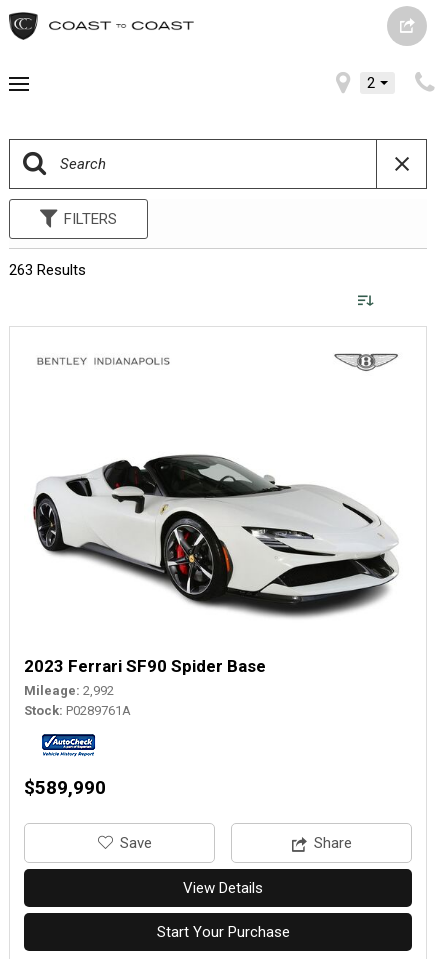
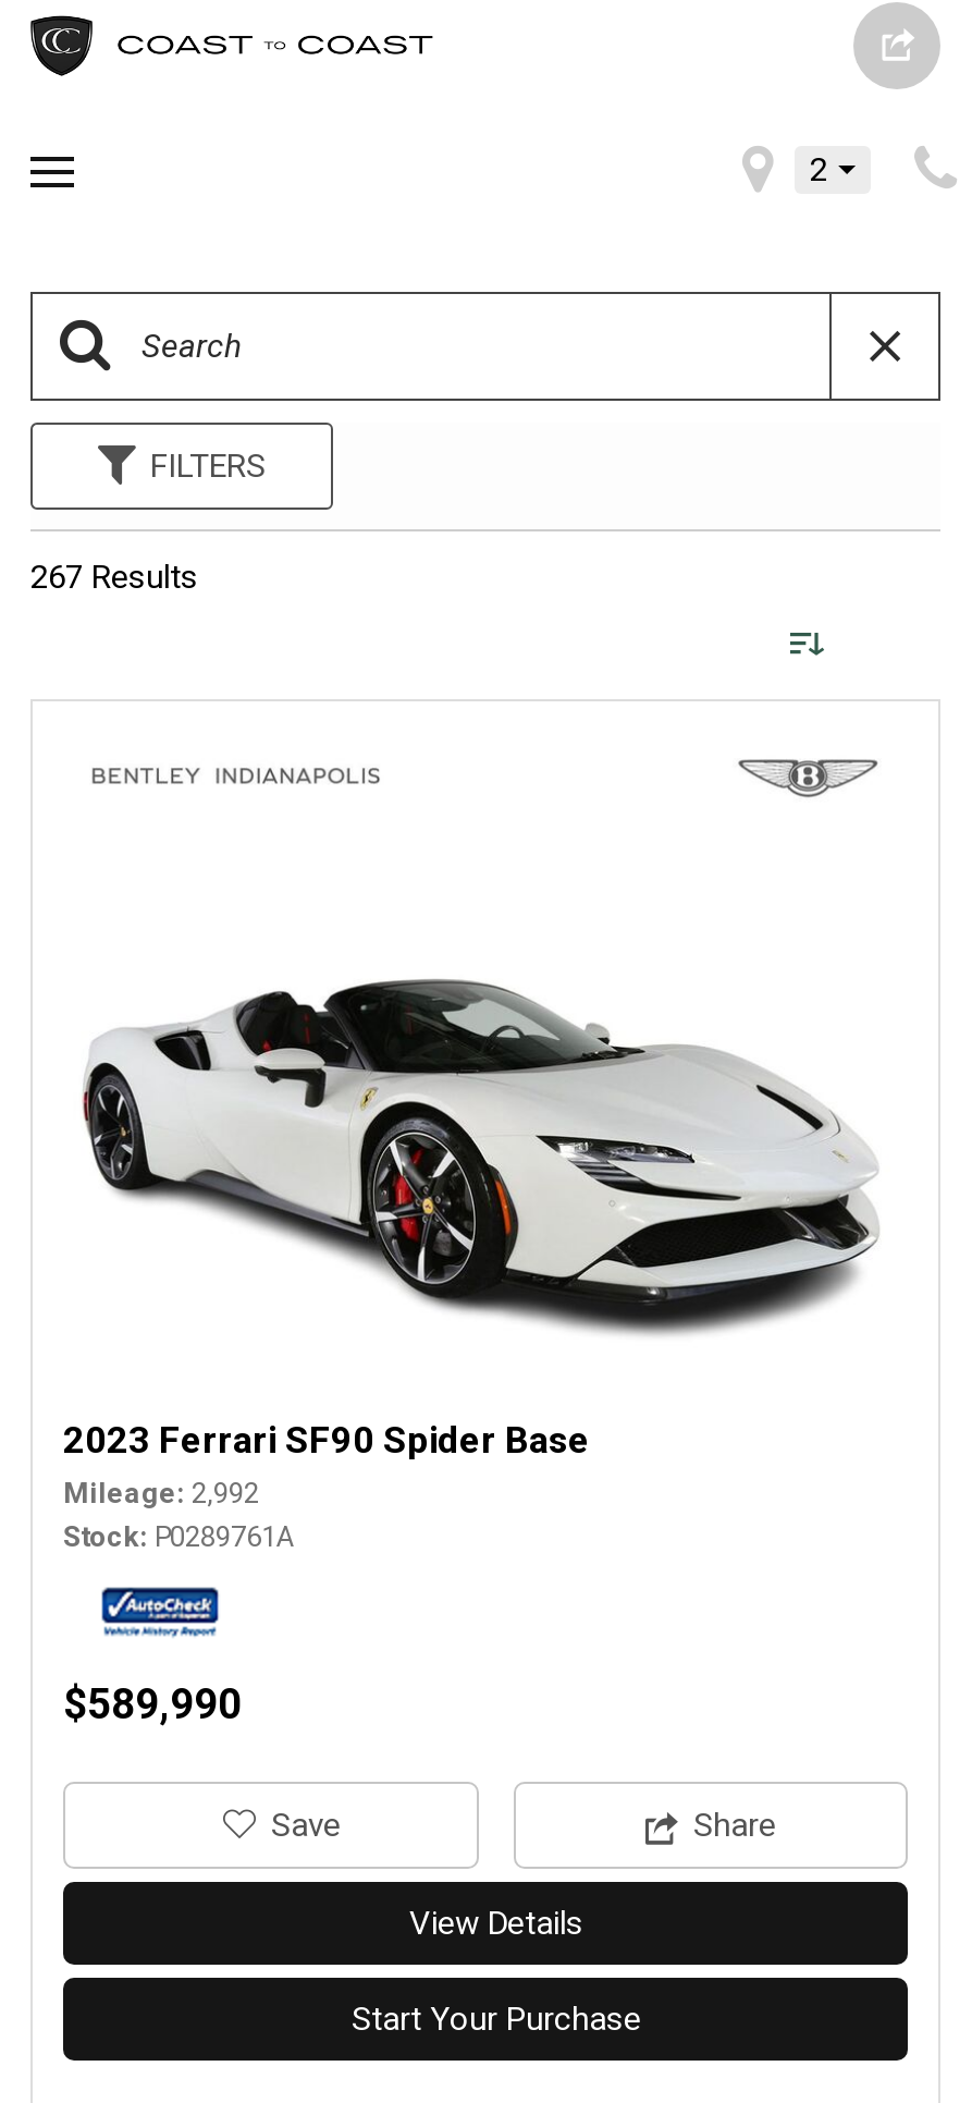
[9,261,86,279] 263 Results -> [30,558,198,597] 267 Results

